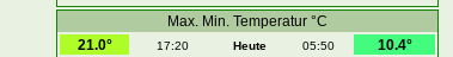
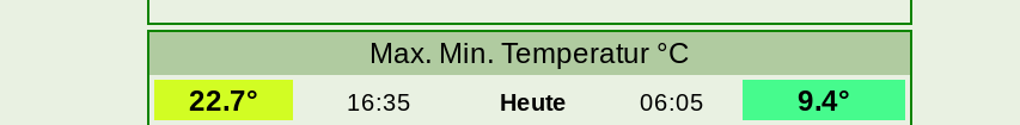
[77,37,112,53] 21.0° -> [189,85,258,118] 22.7°
[156,39,188,52] 17:20 -> [347,89,411,115] 16:35
[302,39,335,52] 05:50 -> [640,89,704,115] 06:05
[377,37,412,53] 10.4° -> [798,85,850,118] 9.4°

